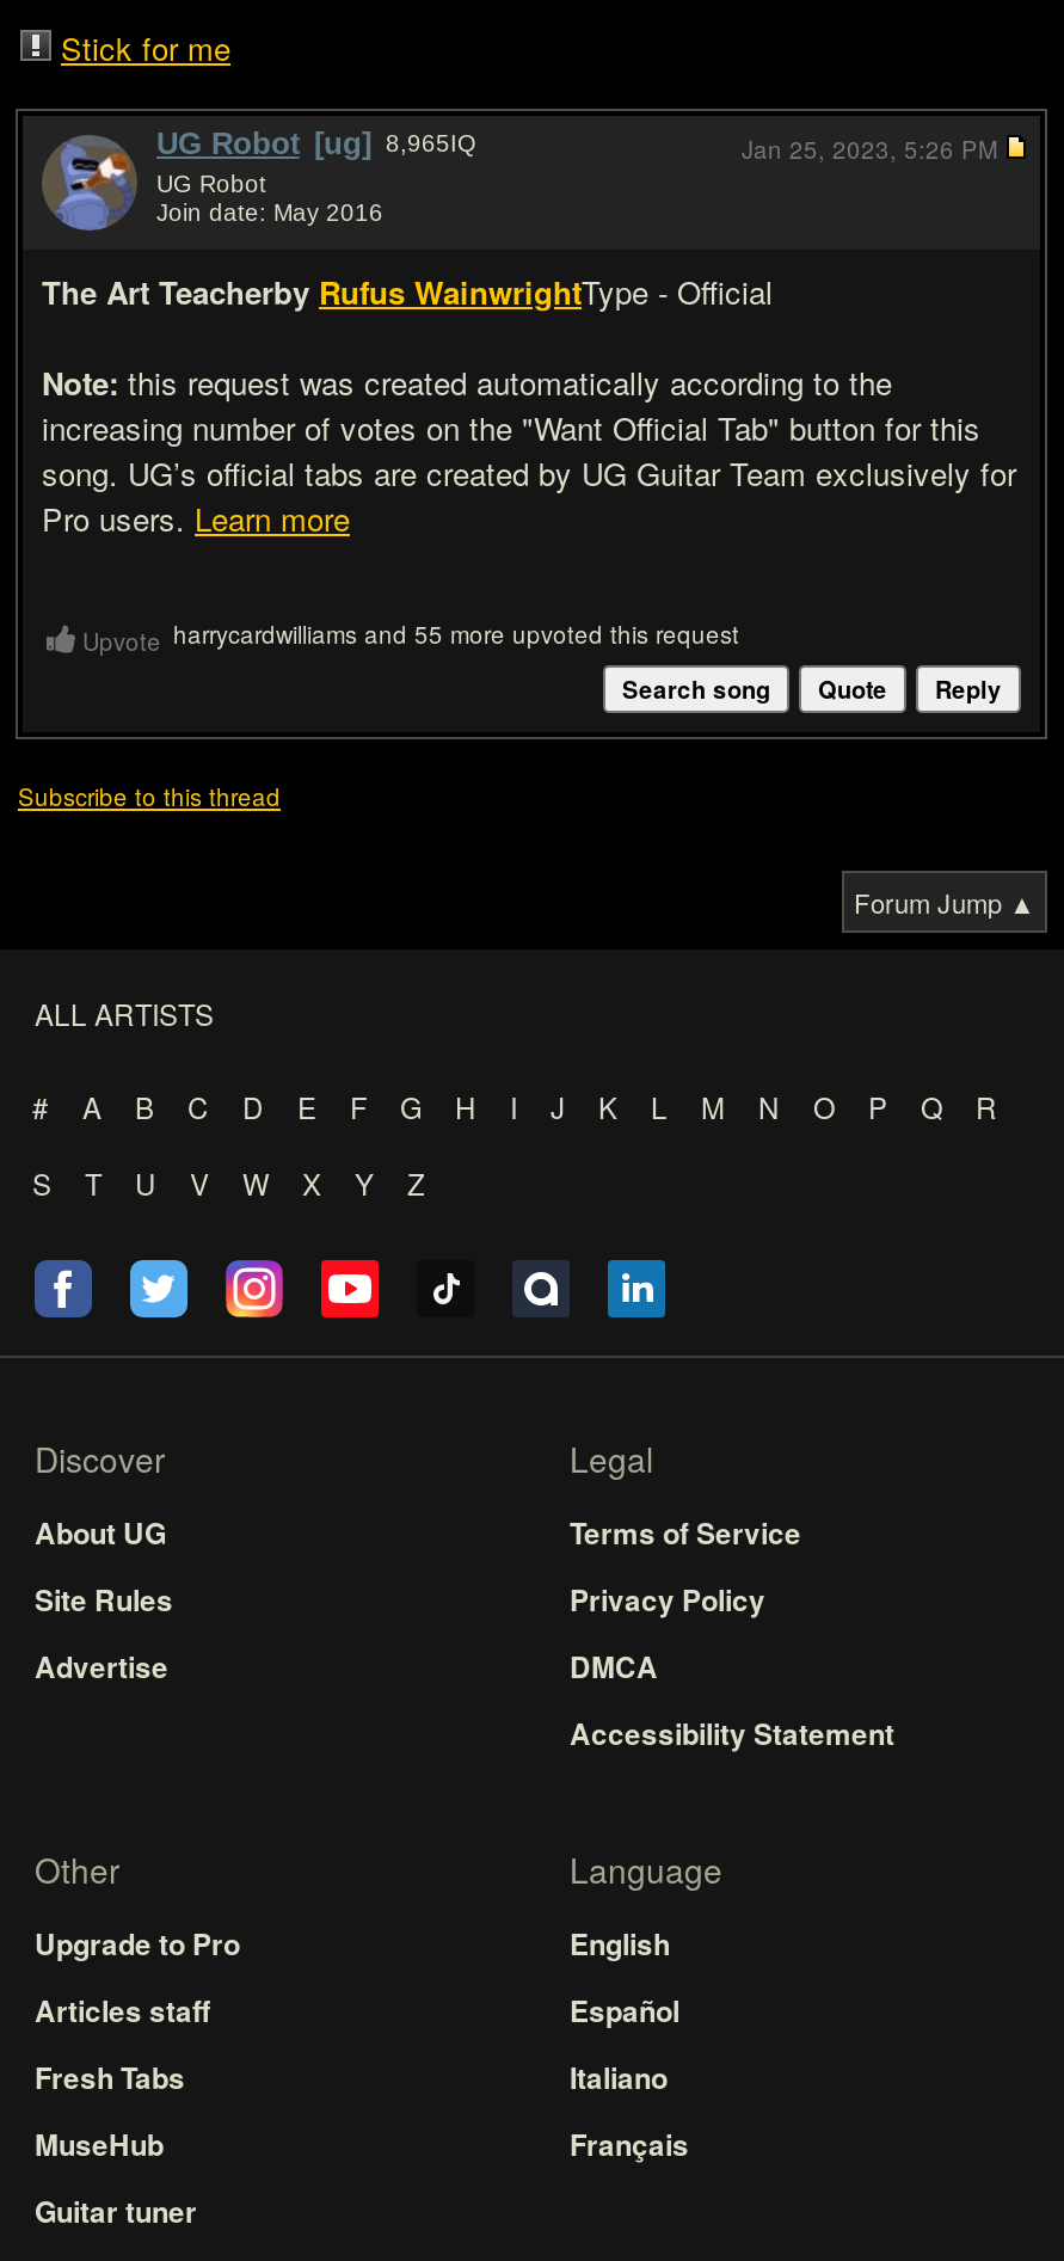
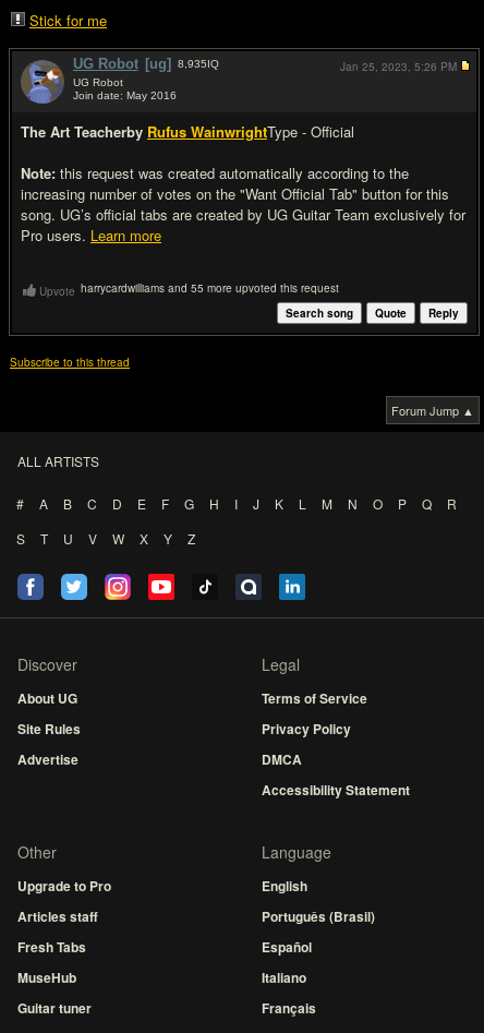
[156,125,476,161] UG Robot [ug] 8,965IQ -> [73,56,219,72] UG Robot [ug] 8,935IQ
moved [570,1989,689,2165] -> [262,937,316,1018]: Español | Italiano | Français
none -> [262,906,375,926] Português (Brasil)

